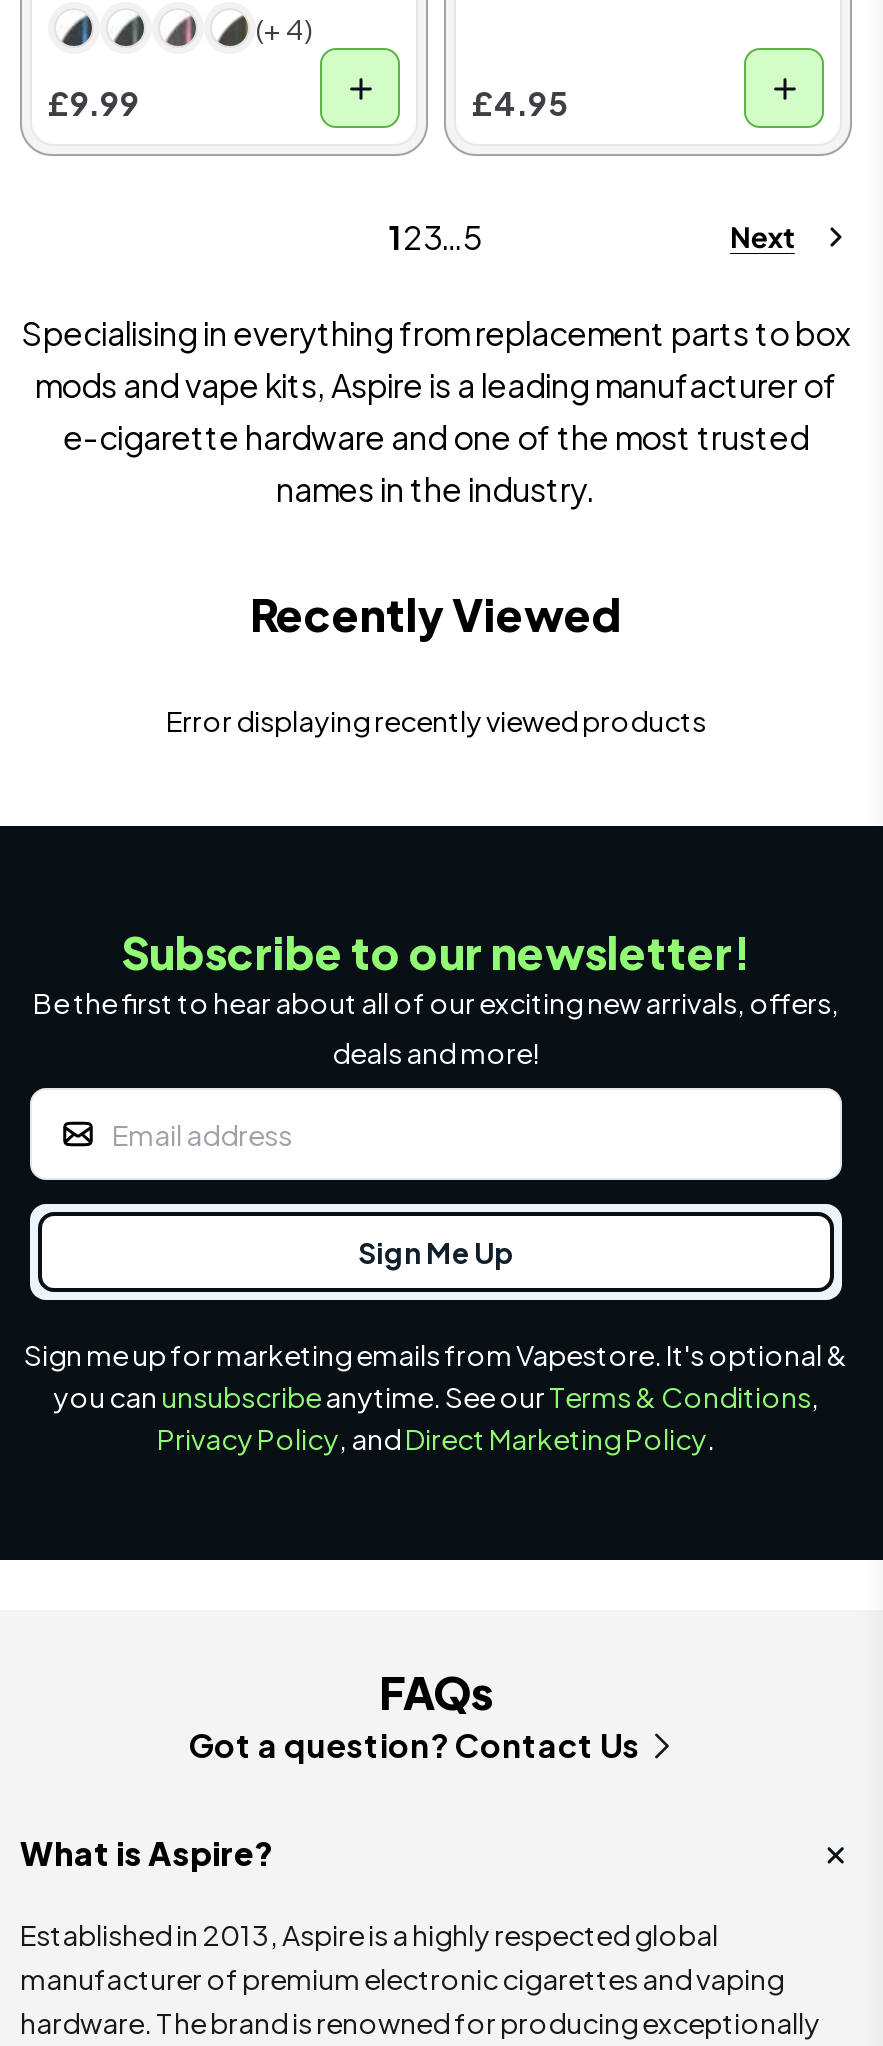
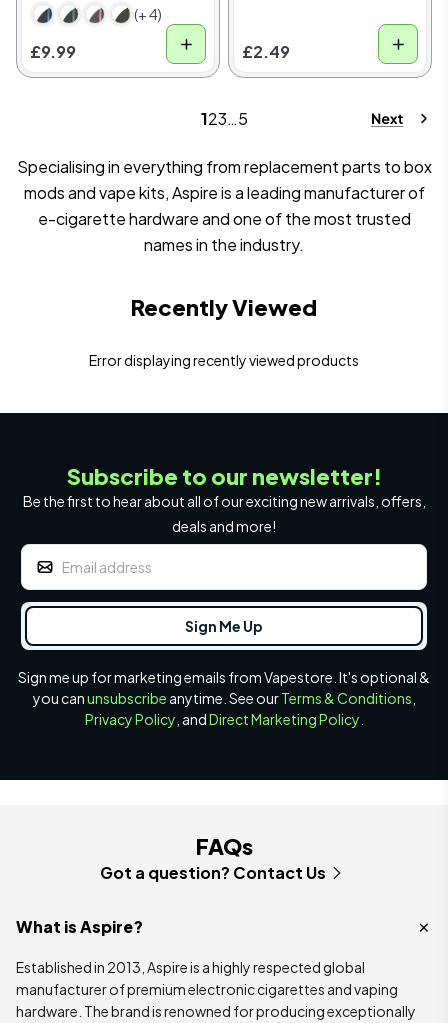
[472,83,568,125] £4.95 -> [242,41,290,62] £2.49

